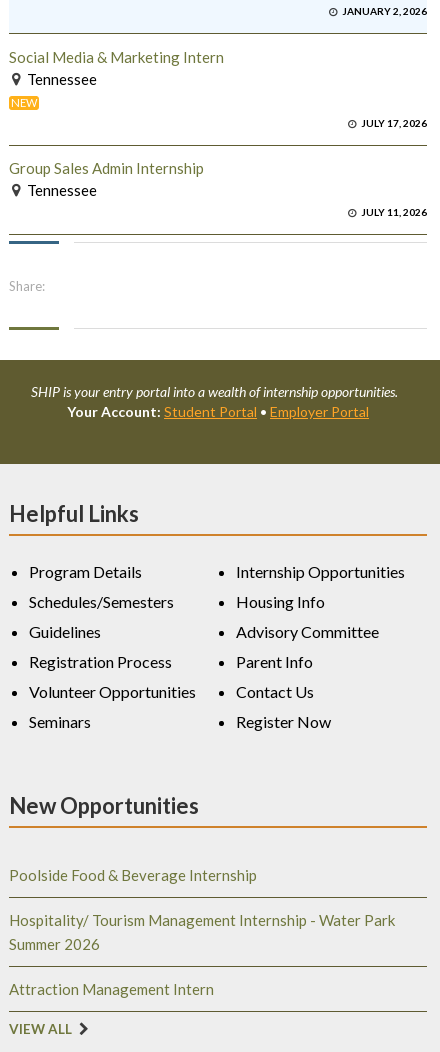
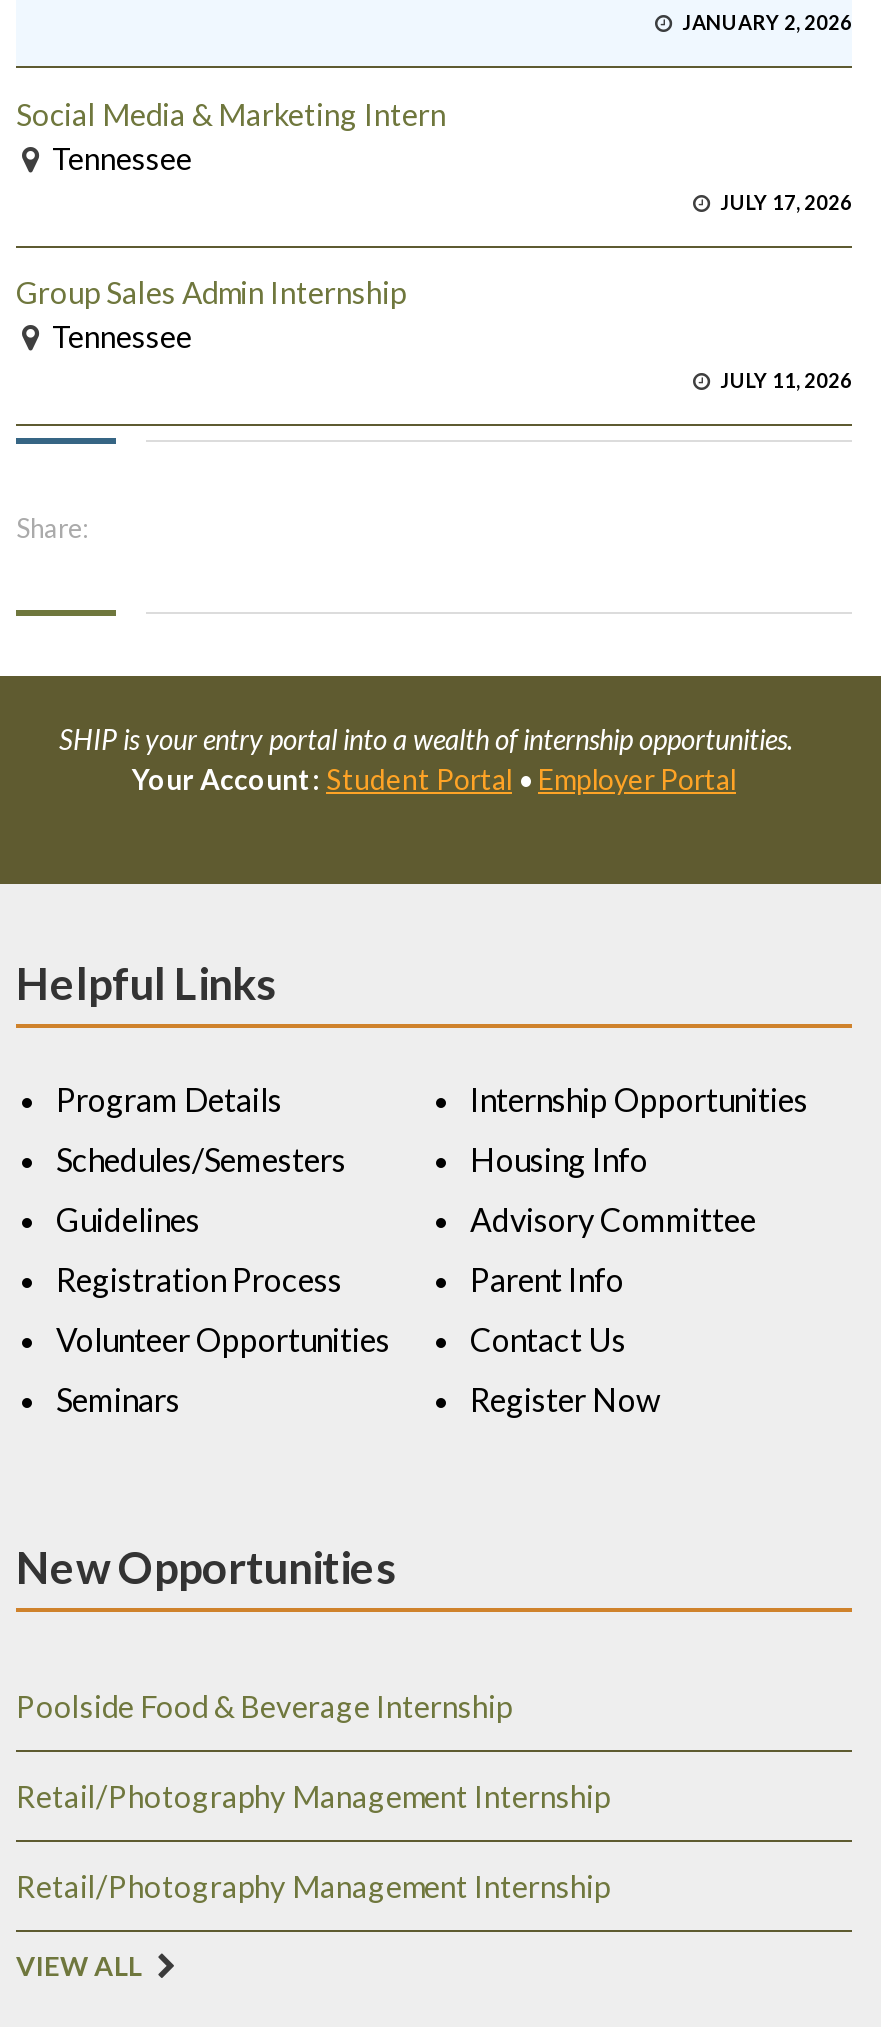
[11,96,37,109] NEW -> none
[9,911,395,953] Hospitality/ Tourism Management Internship - Water Park | Summer 2026 -> [16,1779,610,1815] Retail/Photography Management Internship
[9,980,214,998] Attraction Management Intern -> [16,1869,610,1905] Retail/Photography Management Internship

